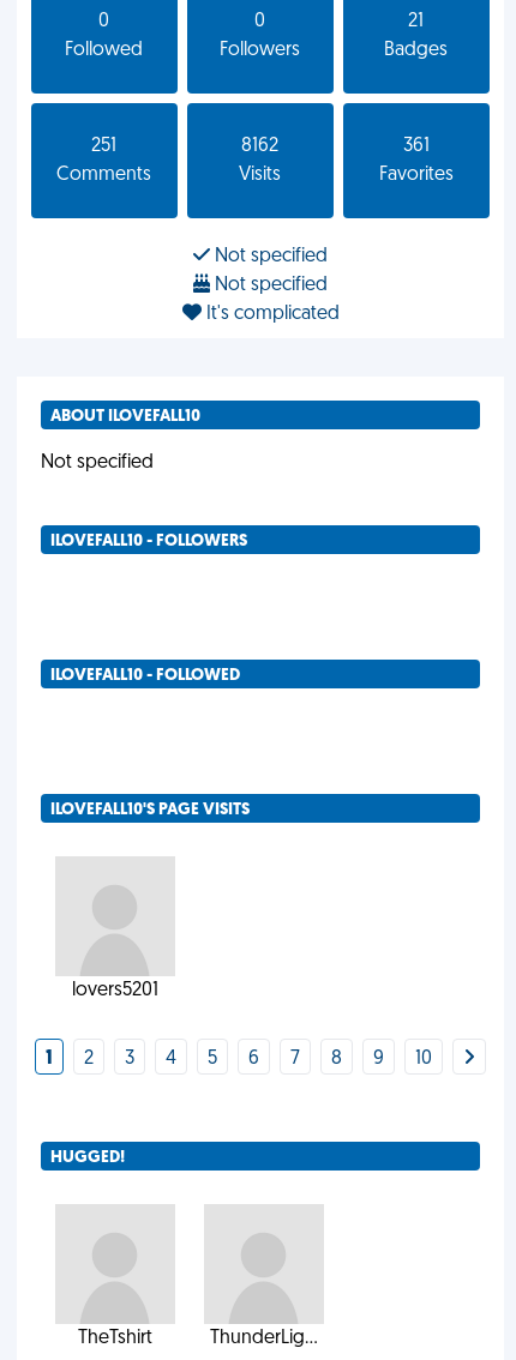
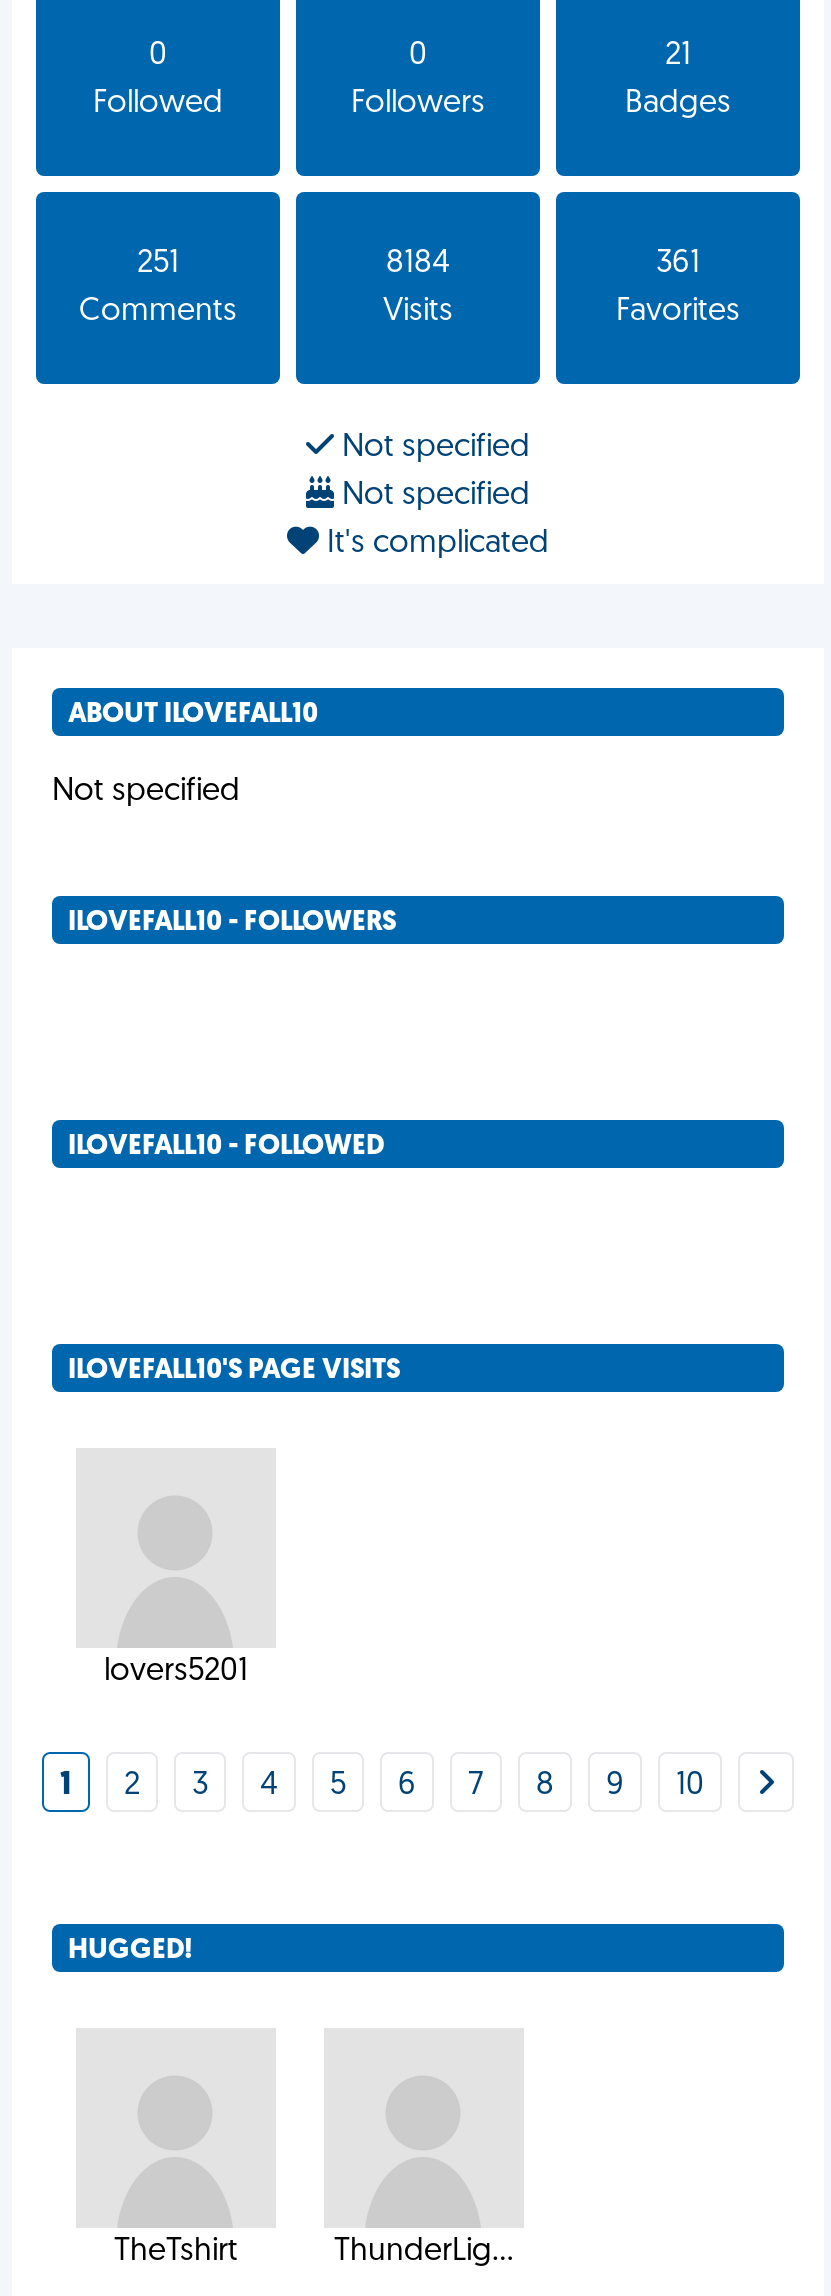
[242,137,279,156] 8162 -> [386,248,450,280] 8184

